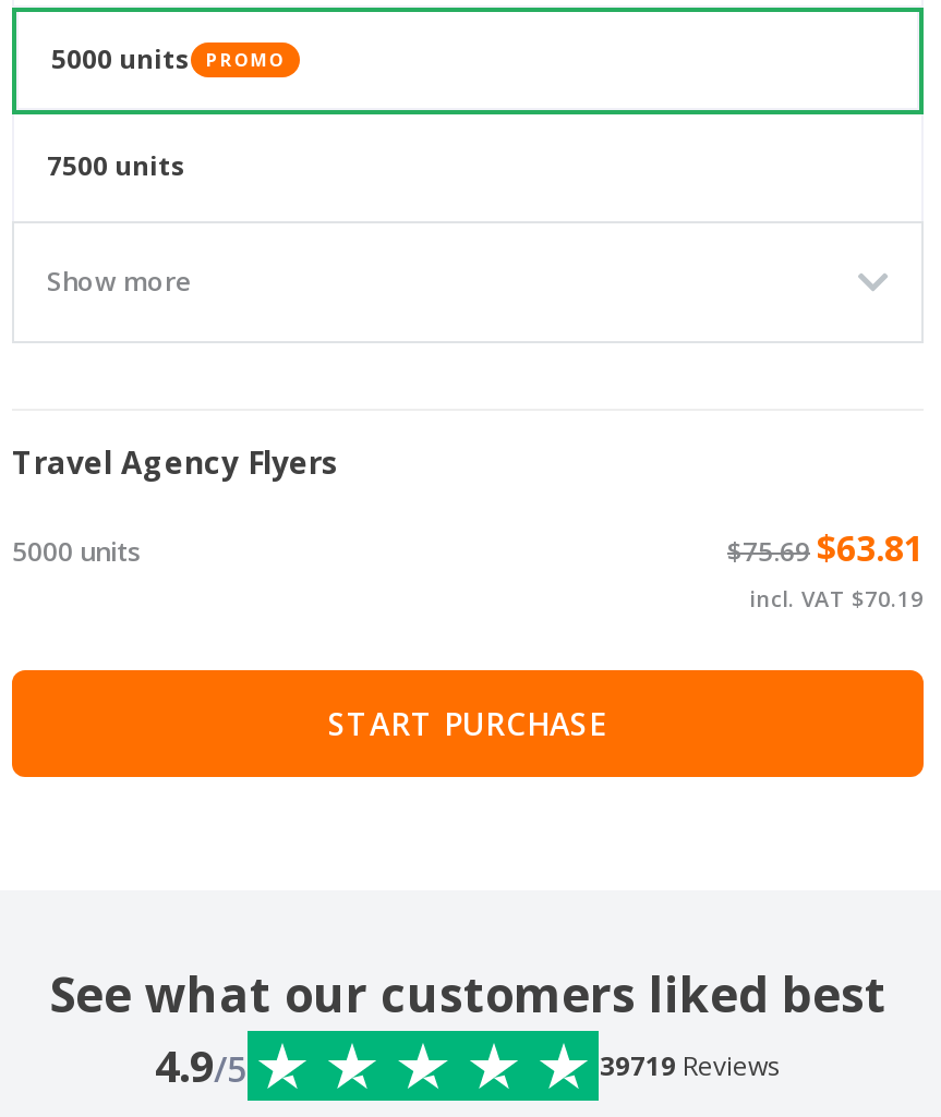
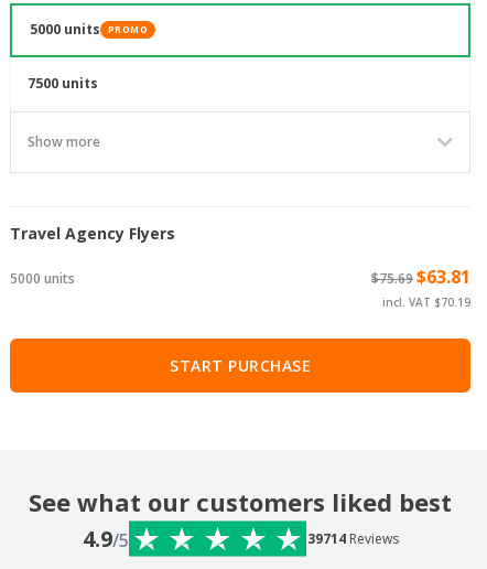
[600,1047,781,1084] 39719 Reviews -> [307,529,398,548] 39714 Reviews

